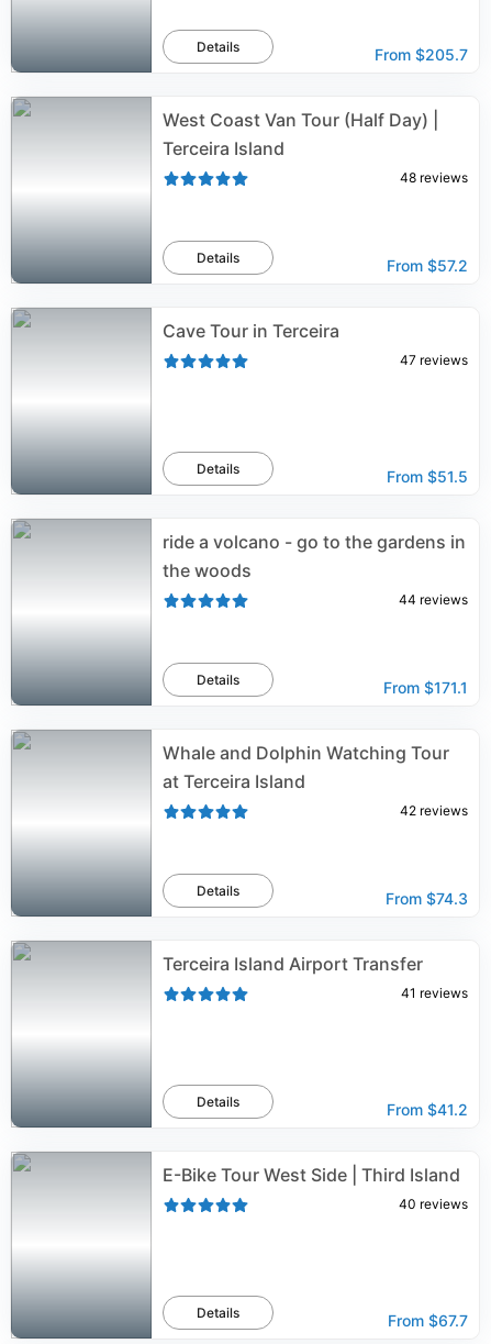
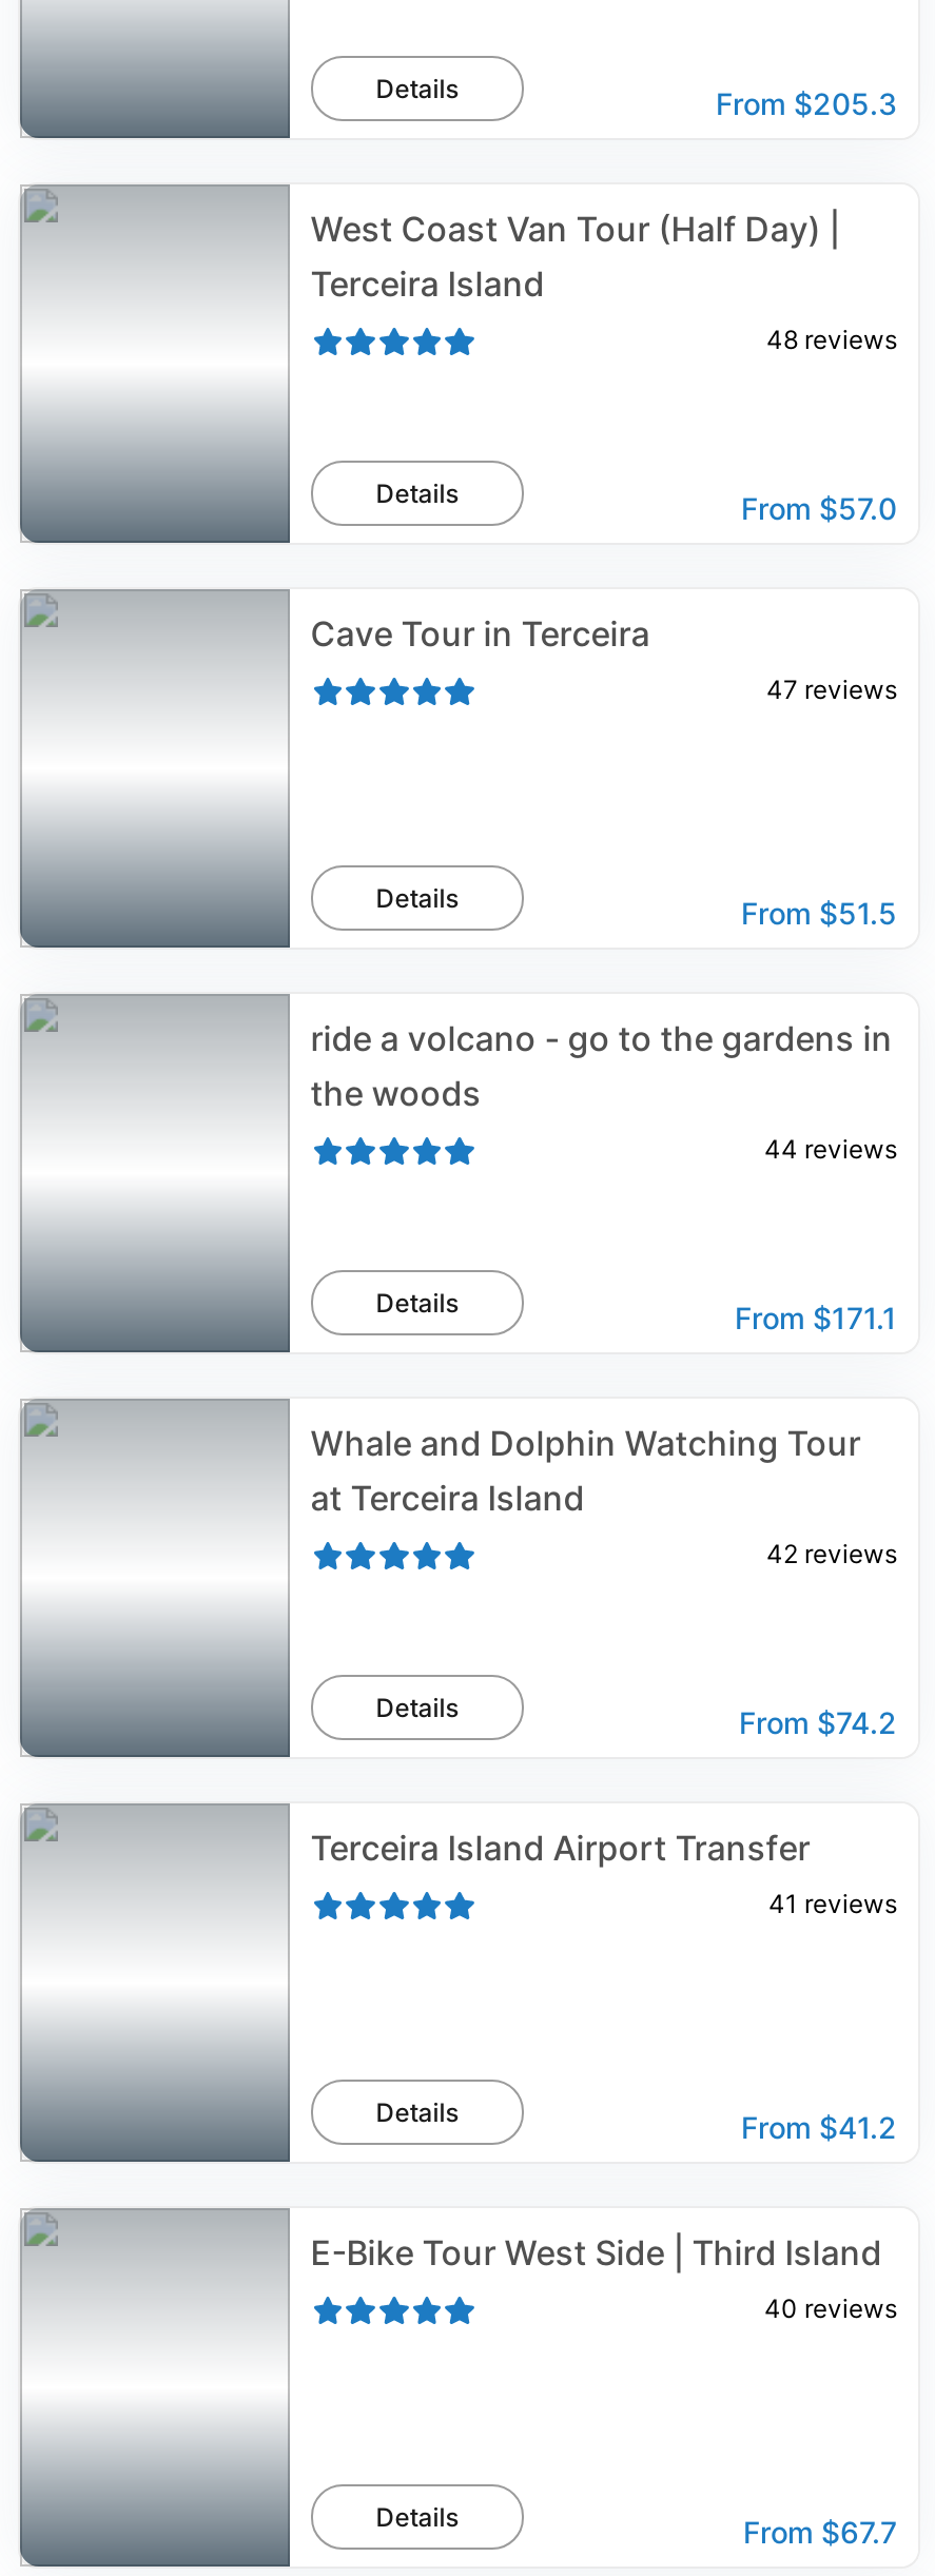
[375,45,468,64] From $205.7 -> [716,85,897,121] From $205.3
[387,256,468,275] From $57.2 -> [741,490,897,526] From $57.0
[386,889,468,908] From $74.3 -> [739,1704,897,1740] From $74.2

